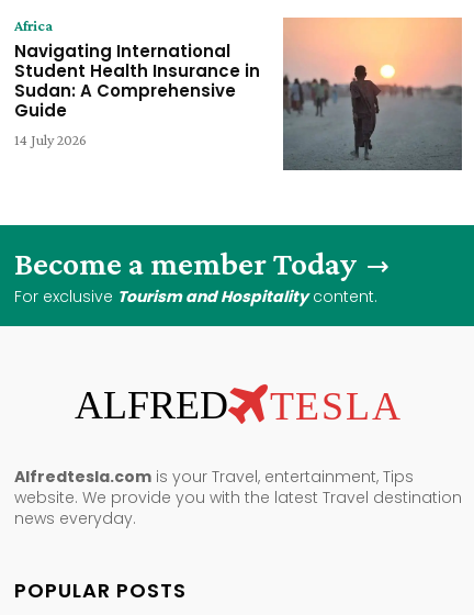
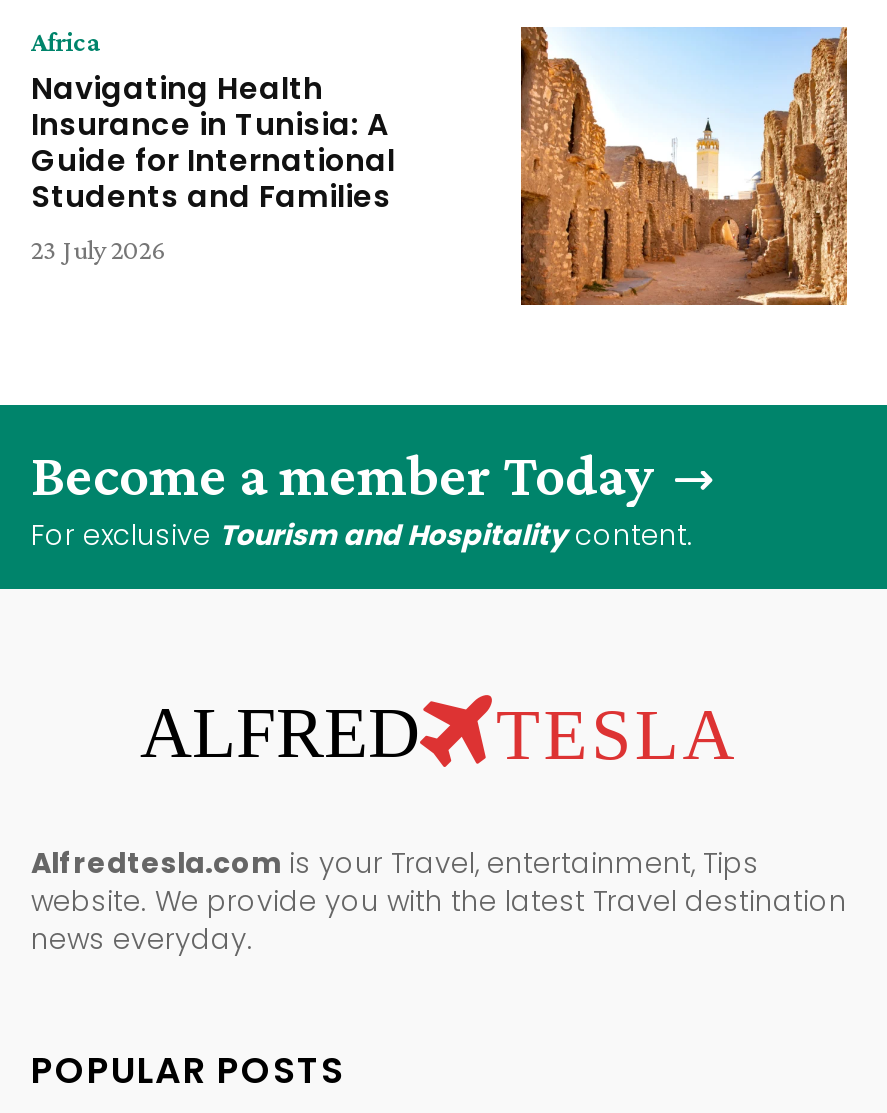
[282,16,463,171] [image] -> [519,27,849,307] [image]
[14,40,260,148] Navigating International | Student Health Insurance in | Sudan: A Comprehensive | Guide | 14 July 2026 -> [31,67,395,265] Navigating Health | Insurance in Tunisia: A | Guide for International | Students and Families | 23 July 2026

